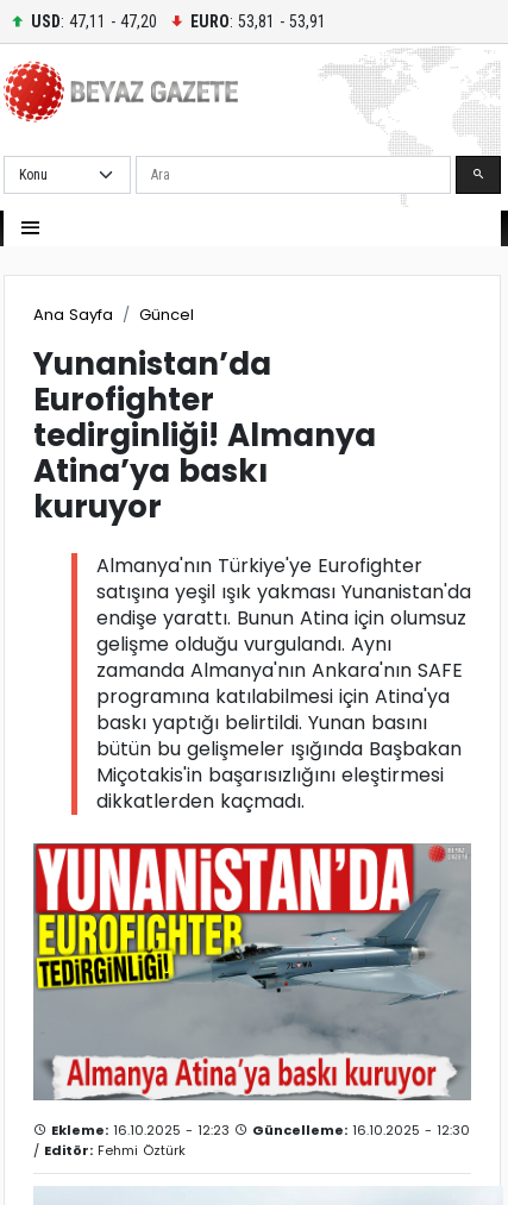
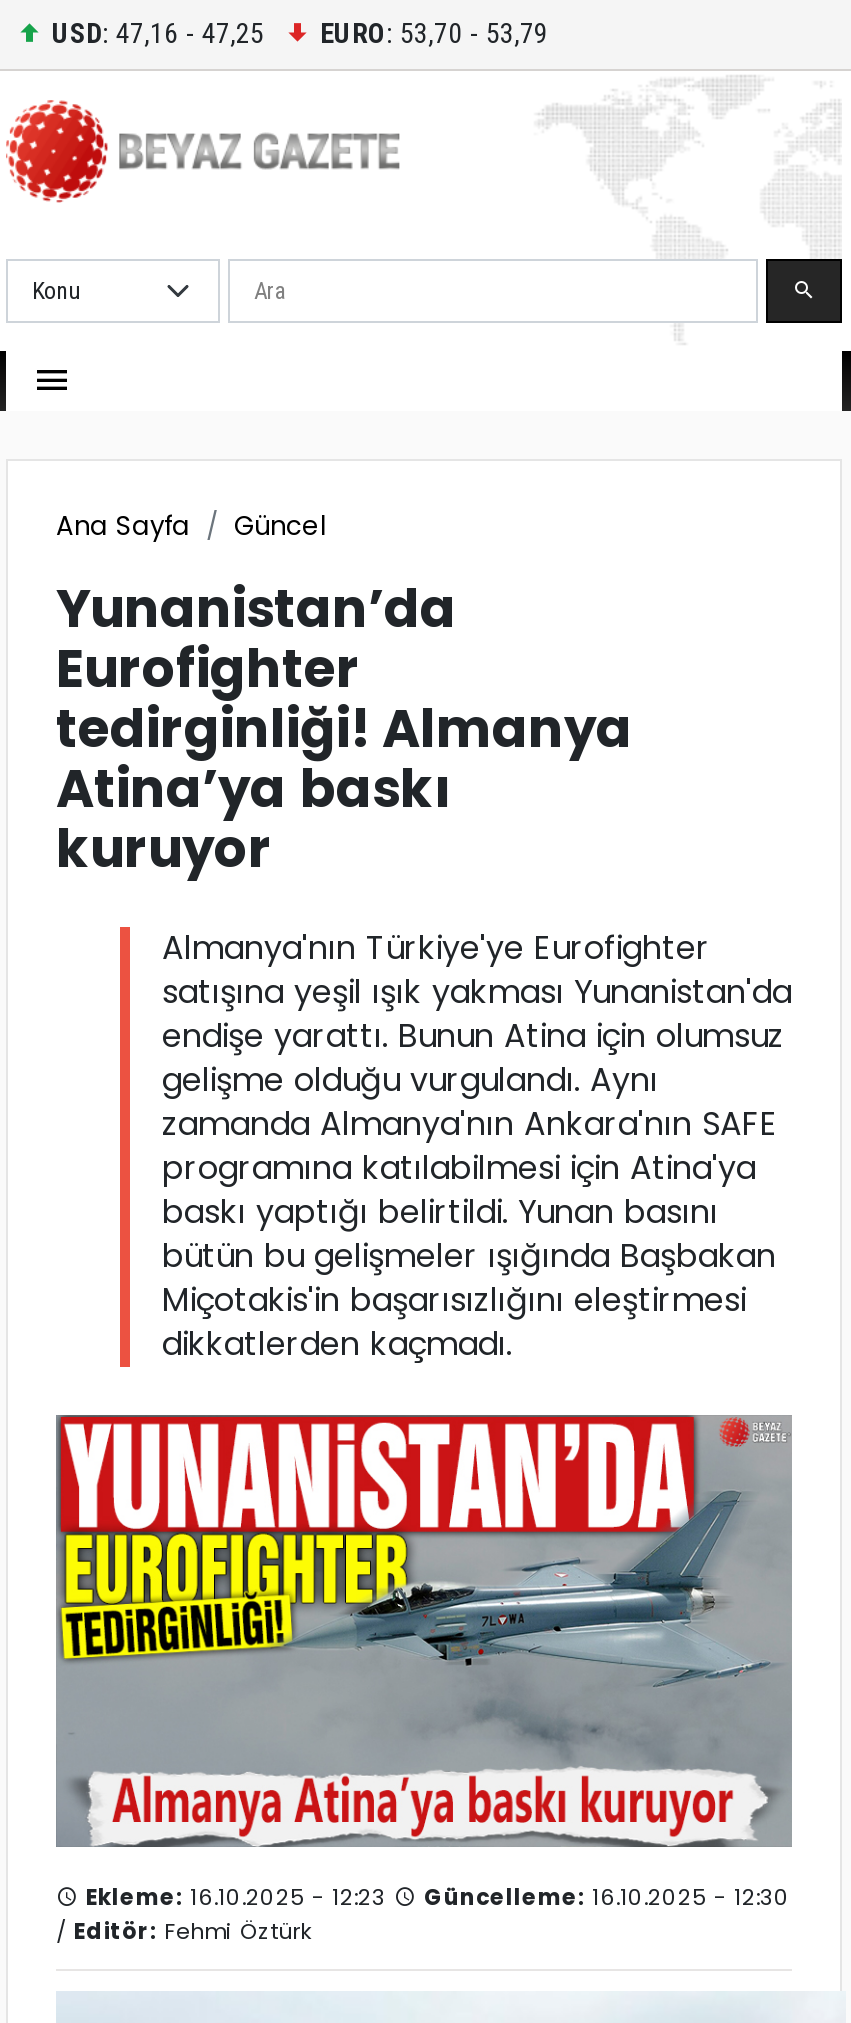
[31,11,157,30] USD: 47,11 - 47,20 -> [52,16,264,48] USD: 47,16 - 47,25
[190,11,326,30] EURO: 53,81 - 53,91 -> [320,16,548,48] EURO: 53,70 - 53,79

